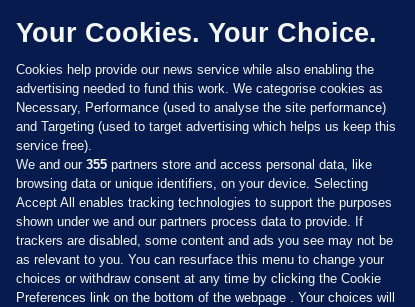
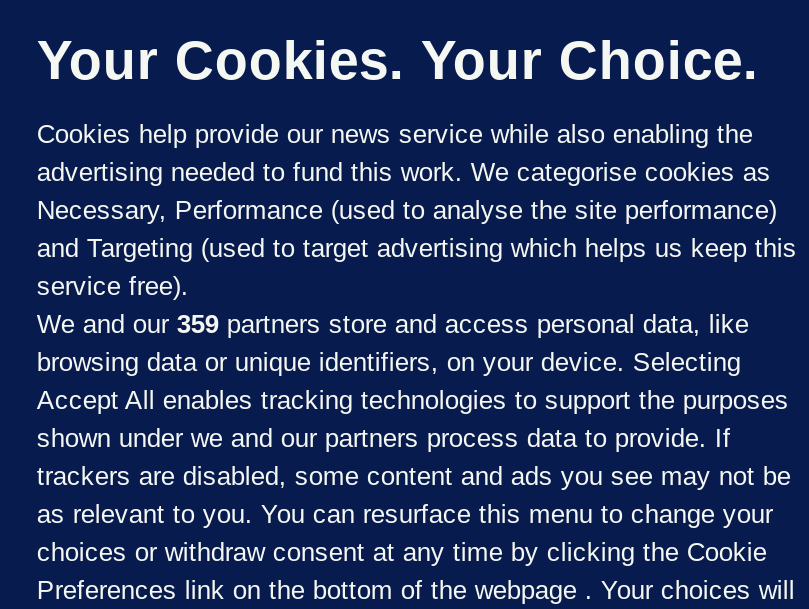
[16,157,372,172] We and our 355 partners store and access personal data, like -> [37,309,749,339] We and our 359 partners store and access personal data, like

